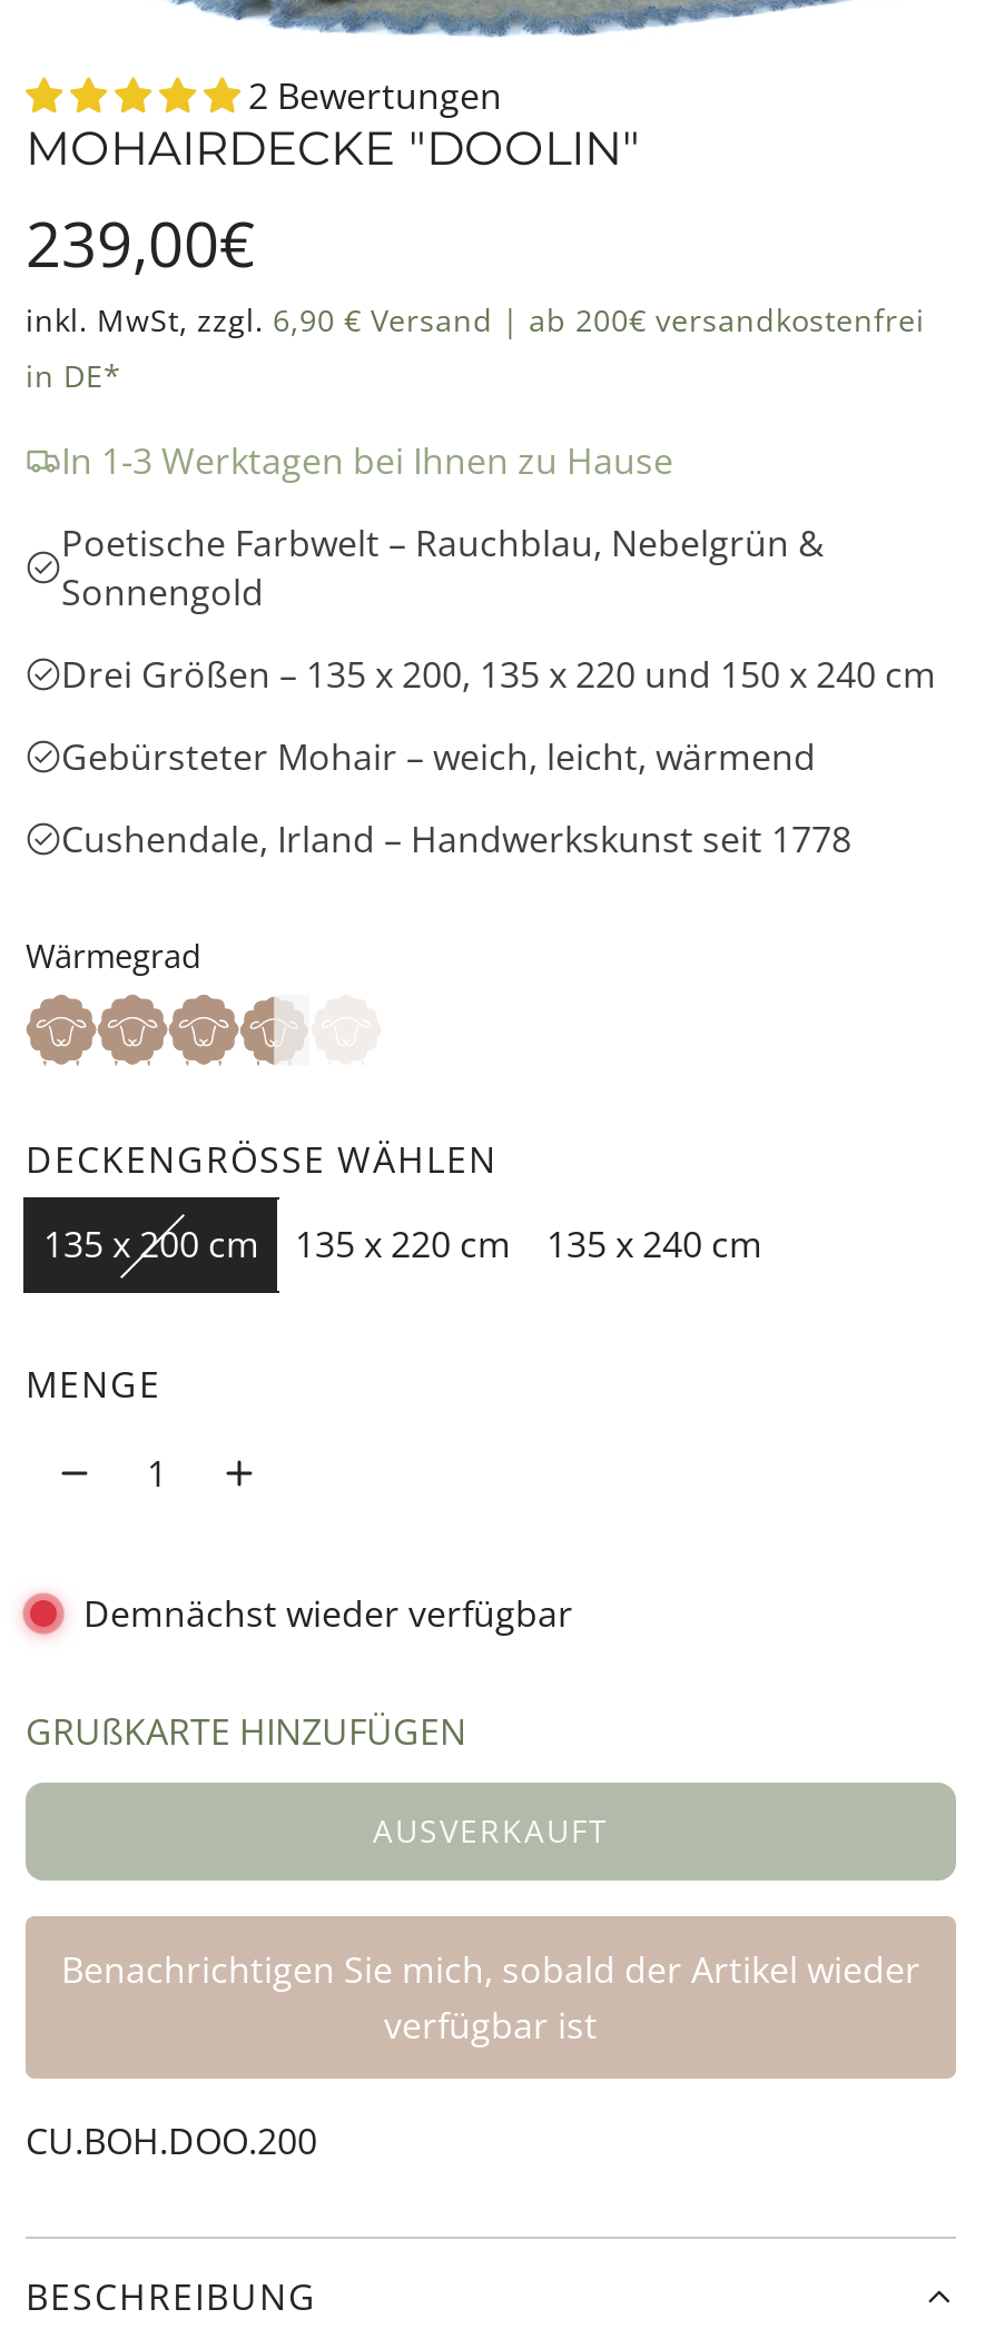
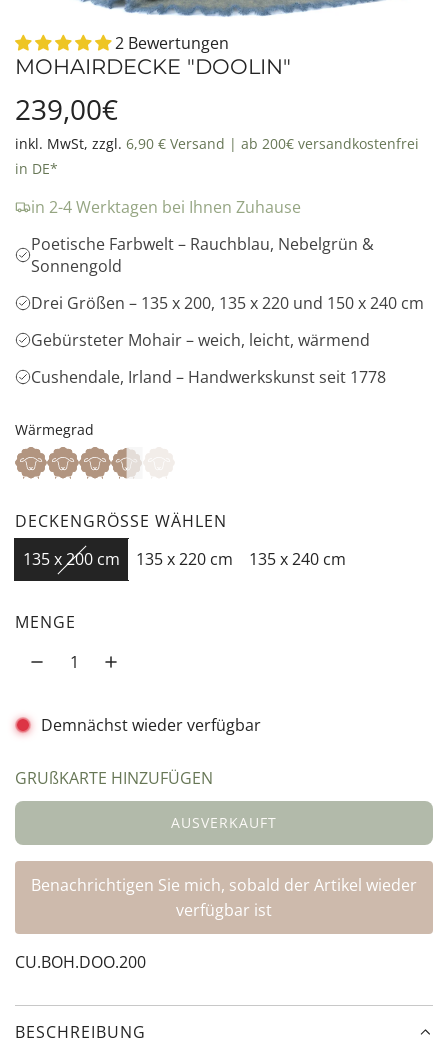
[61,436,673,485] In 1-3 Werktagen bei Ihnen zu Hause -> [31,196,301,218] in 2-4 Werktagen bei Ihnen Zuhause

